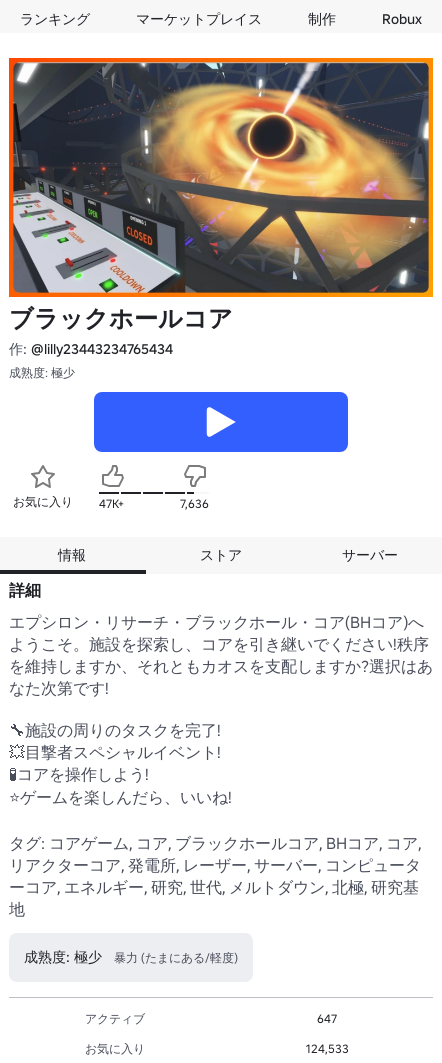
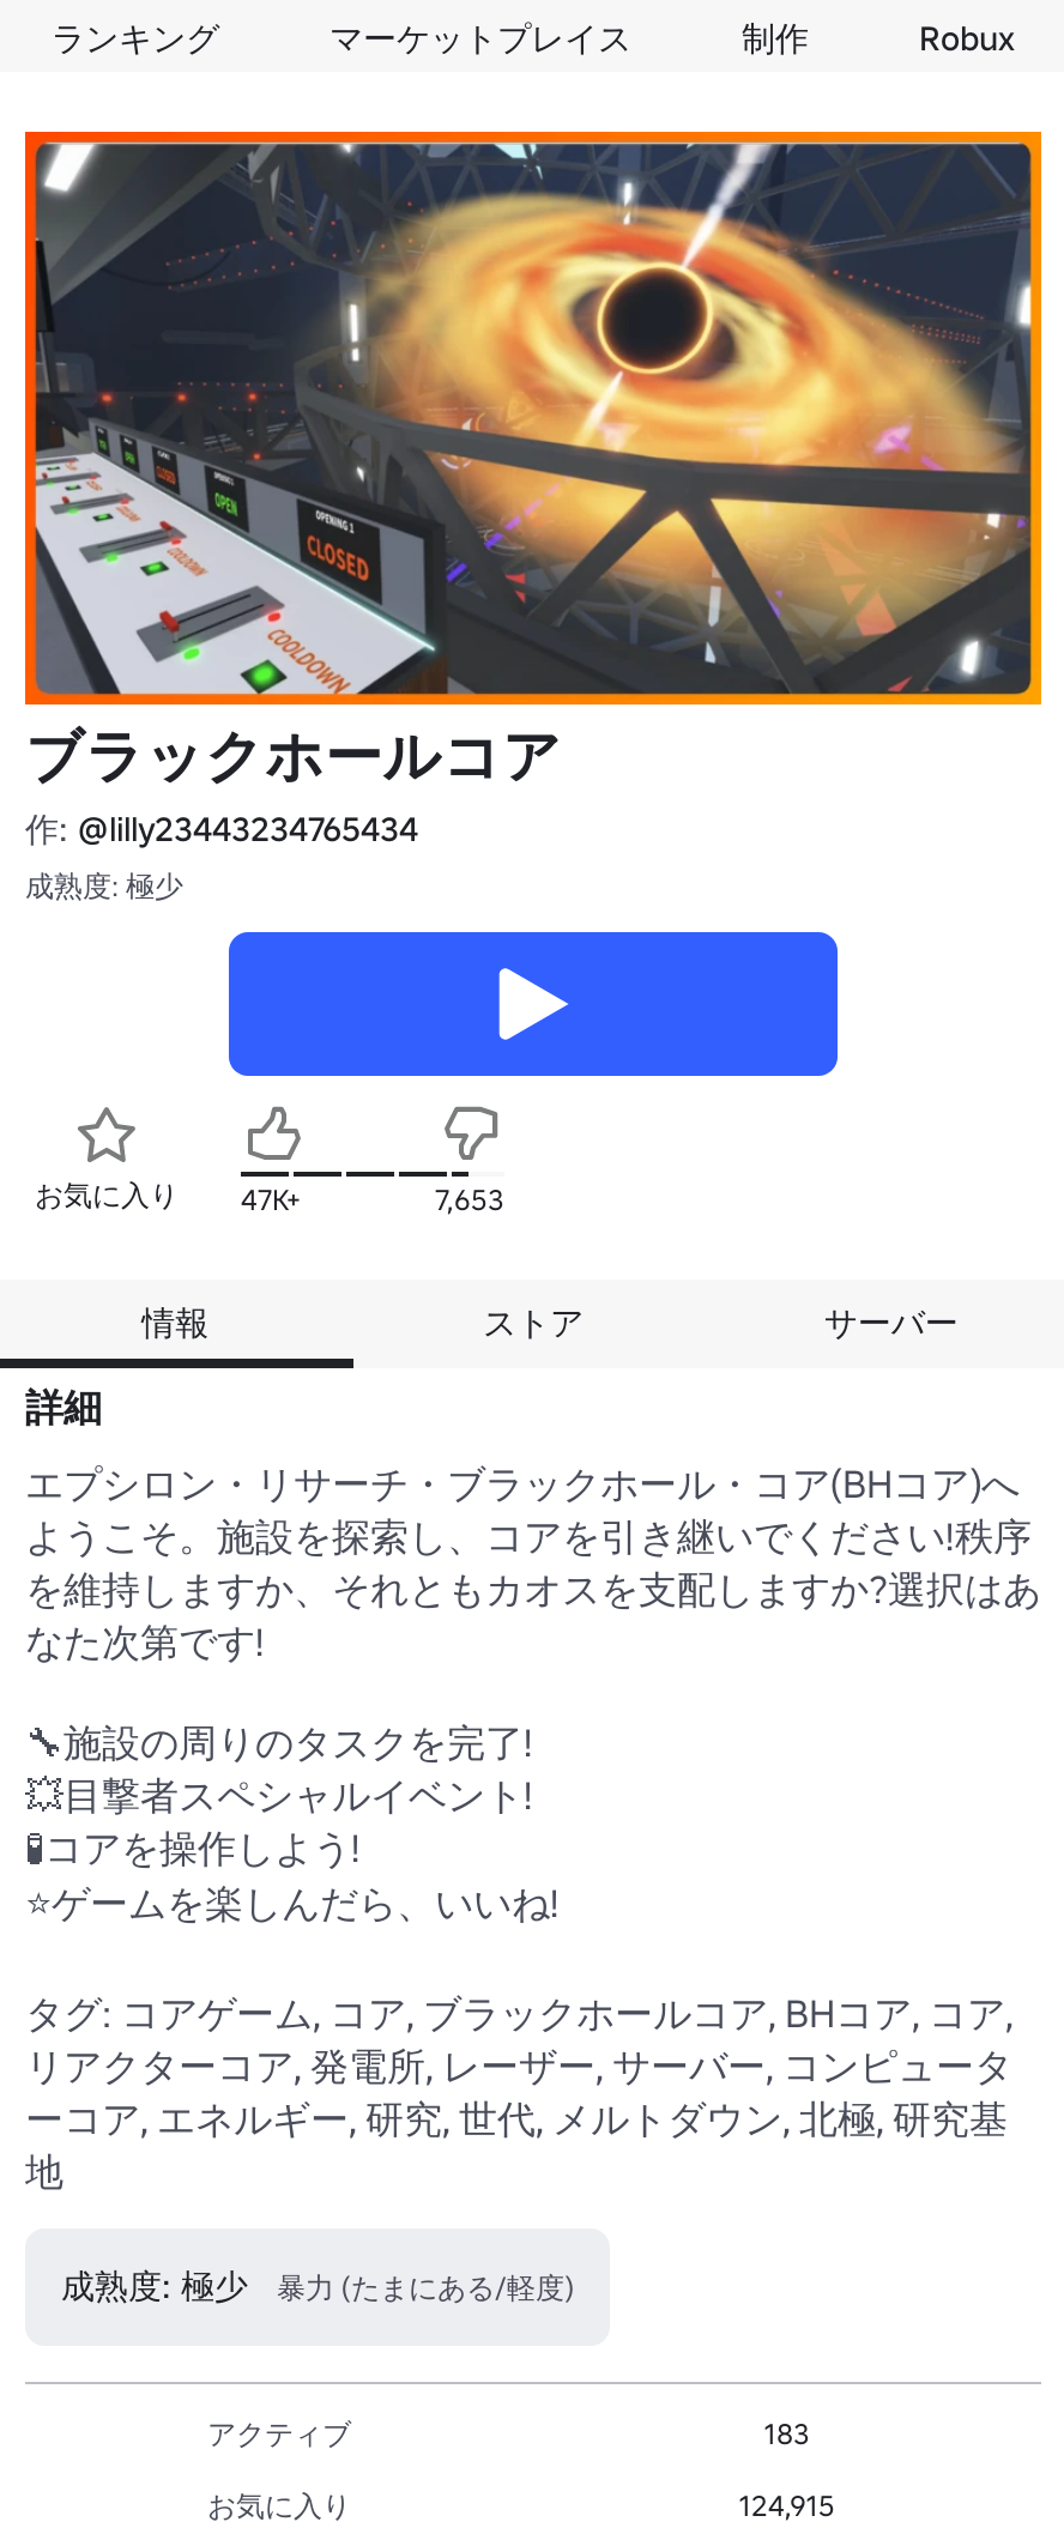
[180,495,209,510] 7,636 -> [435,1180,504,1216] 7,653
[317,1010,337,1025] 647 -> [764,2414,810,2450] 183
[305,1040,348,1055] 124,533 -> [739,2486,835,2522] 124,915

